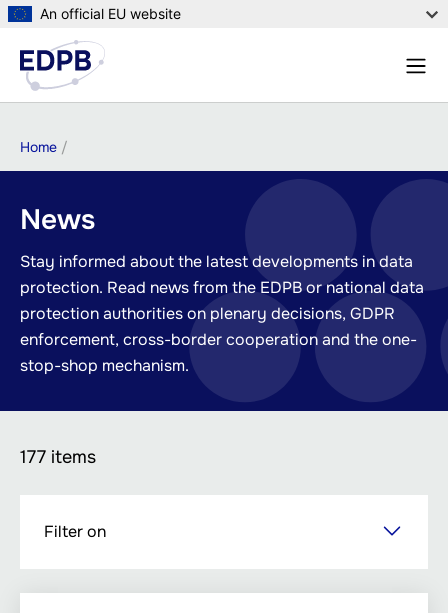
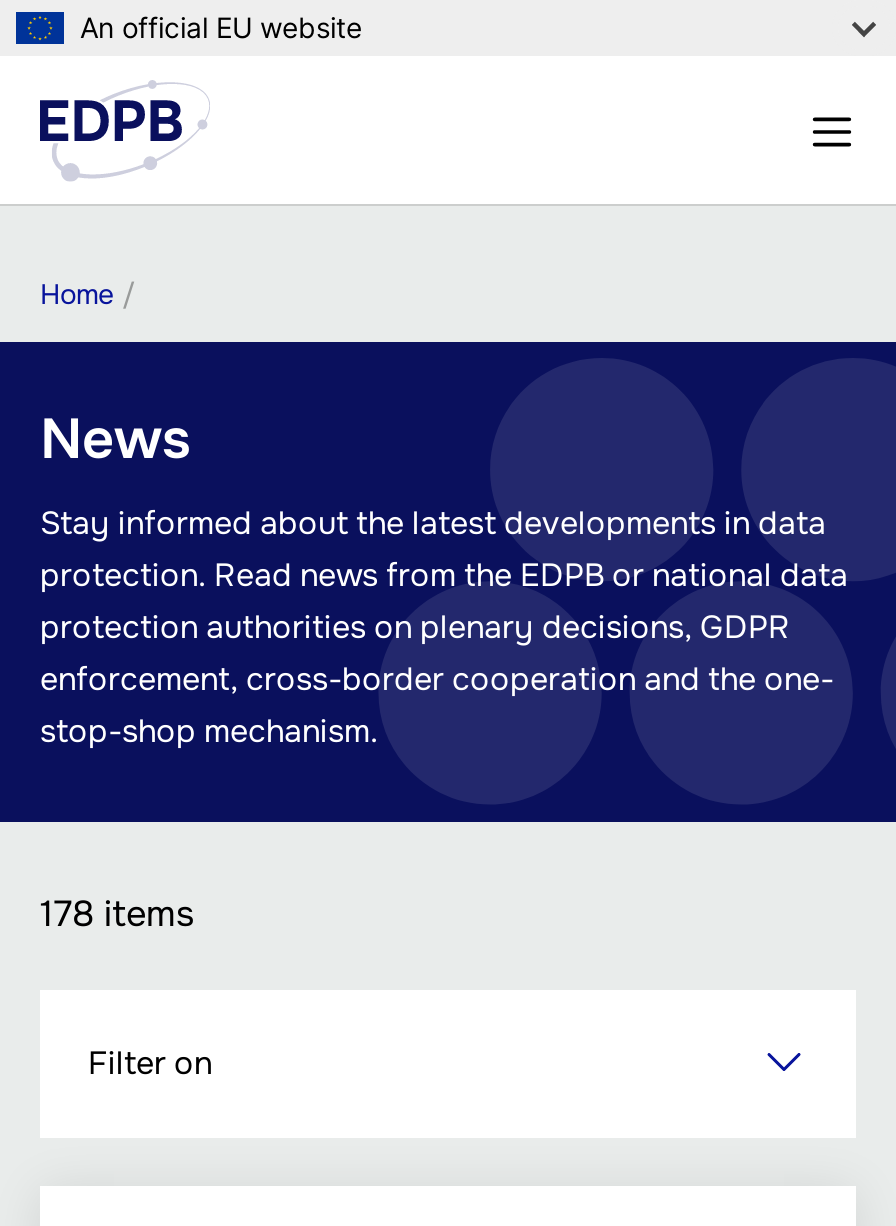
[20,446,96,468] 177 items -> [40,893,194,937] 178 items

